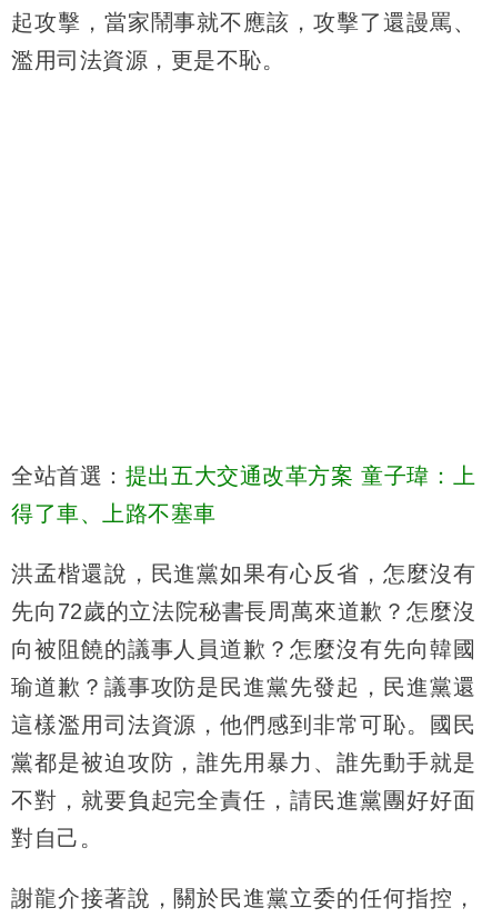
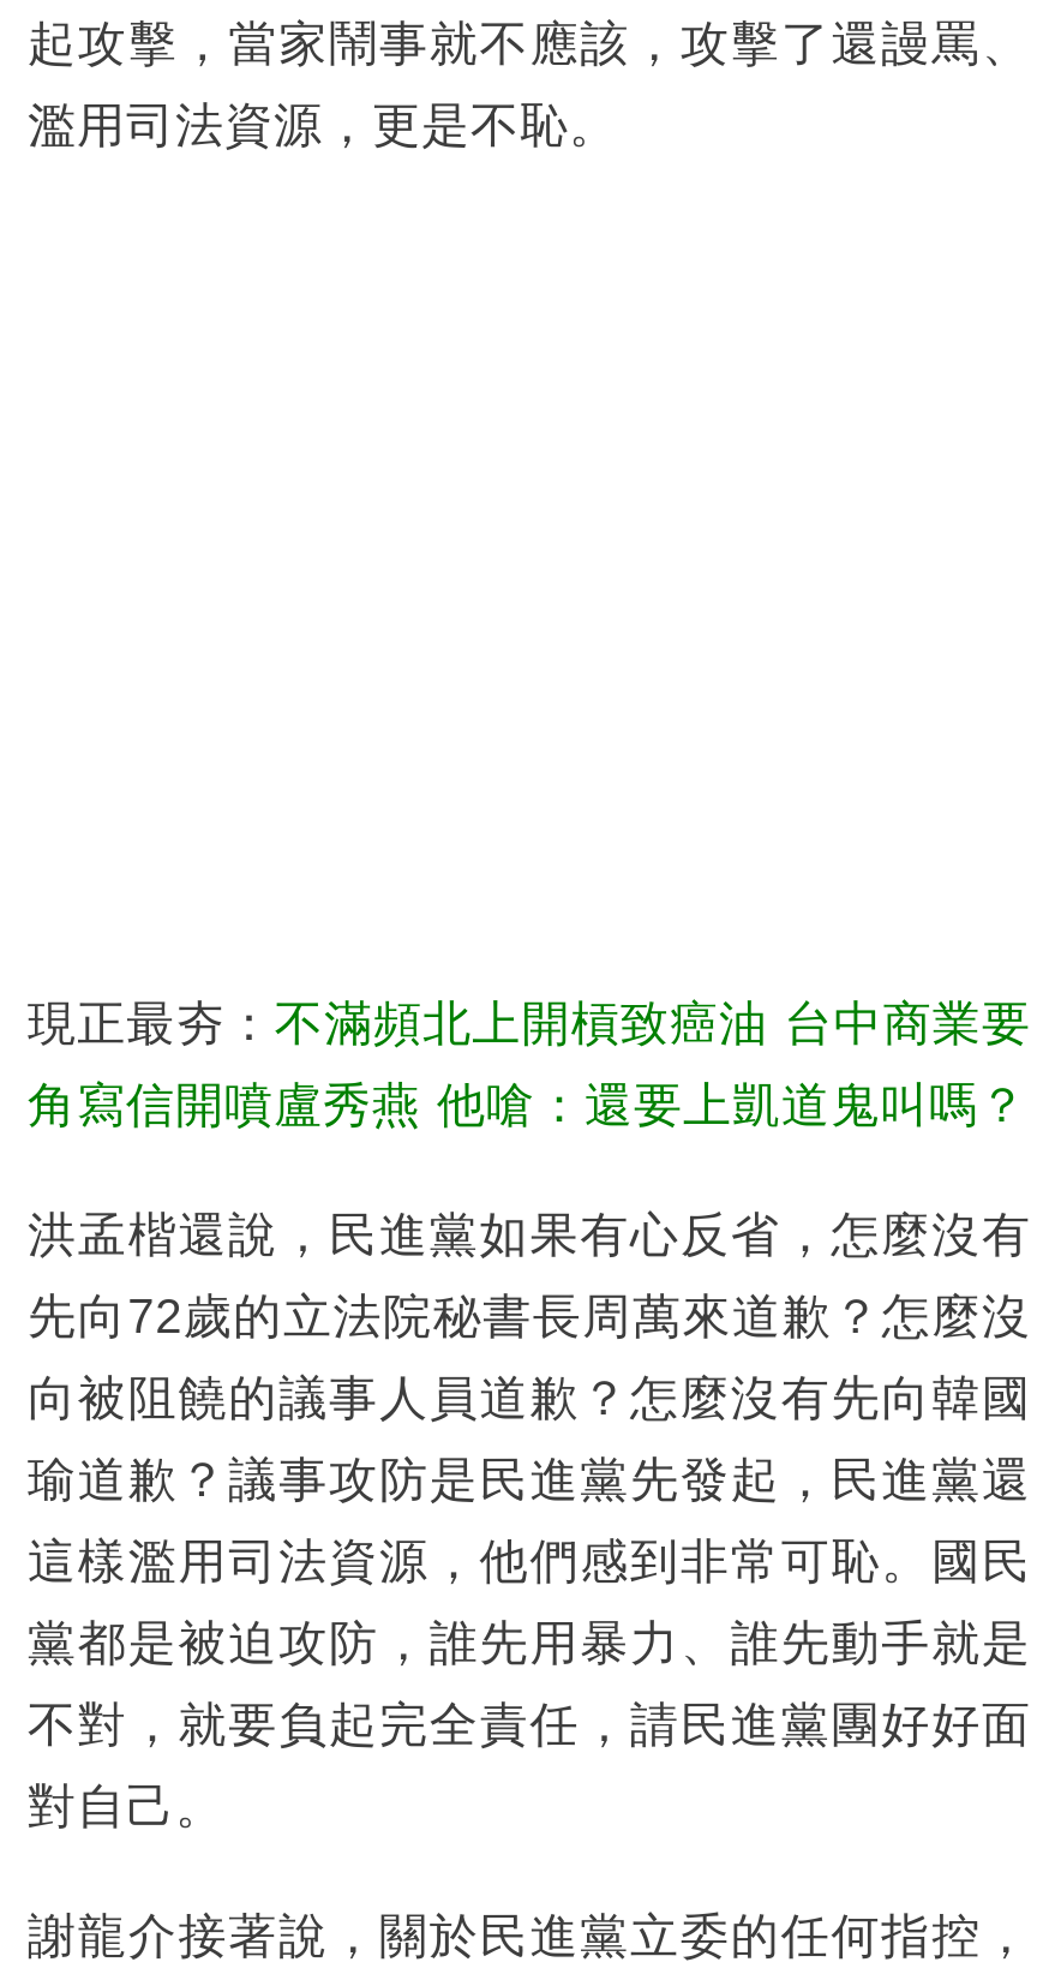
[11,463,475,488] 全站首選：提出五大交通改革方案 童子瑋：上 -> [28,996,1031,1049] 現正最夯：不滿頻北上開槓致癌油 台中商業要
[11,501,216,525] 得了車、上路不塞車 -> [28,1078,1027,1130] 角寫信開噴盧秀燕 他嗆：還要上凱道鬼叫嗎？

